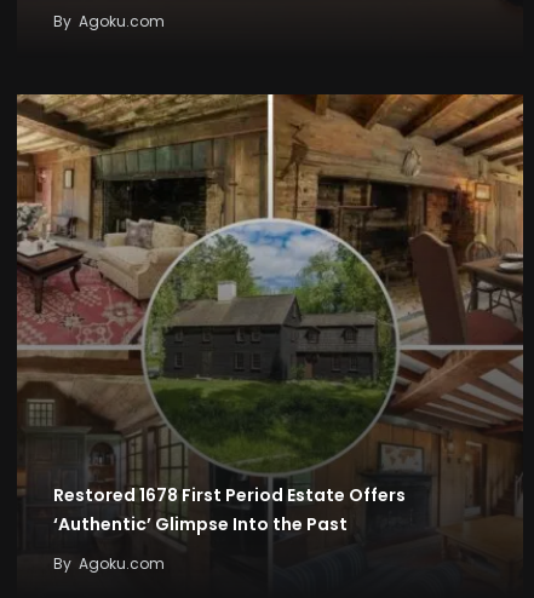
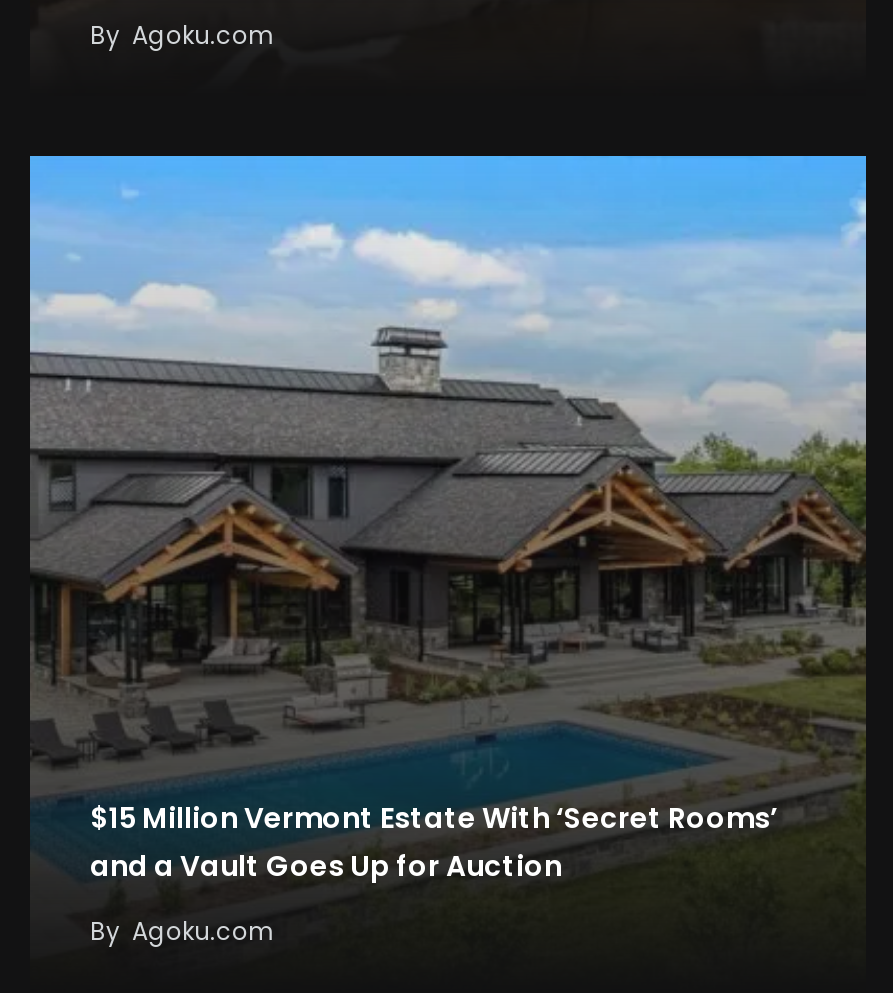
[16,93,524,536] [image] | Restored 1678 First Period Estate Offers | ‘Authentic’ Glimpse Into the Past -> [28,154,868,886] [image] | $15 Million Vermont Estate With ‘Secret Rooms’ | and a Vault Goes Up for Auction

